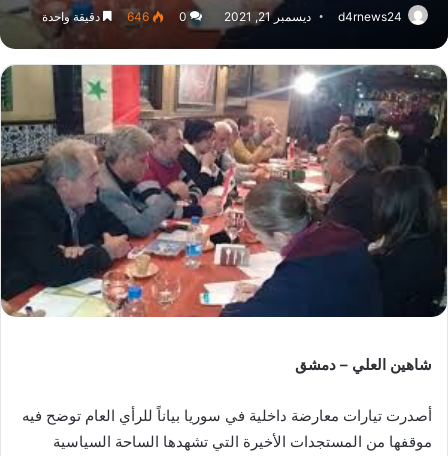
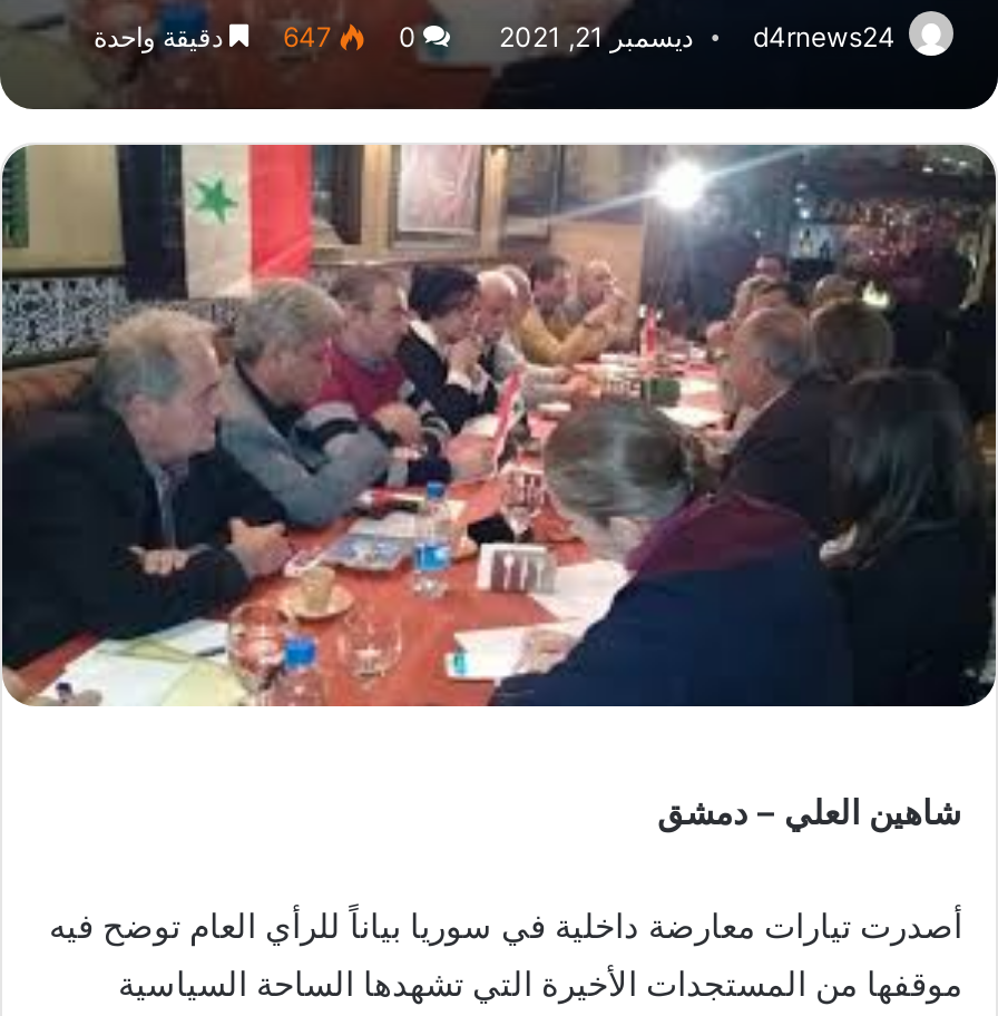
[42,9,187,24] 0 646 دقيقة واحدة -> [94,20,417,53] 0 647 دقيقة واحدة

